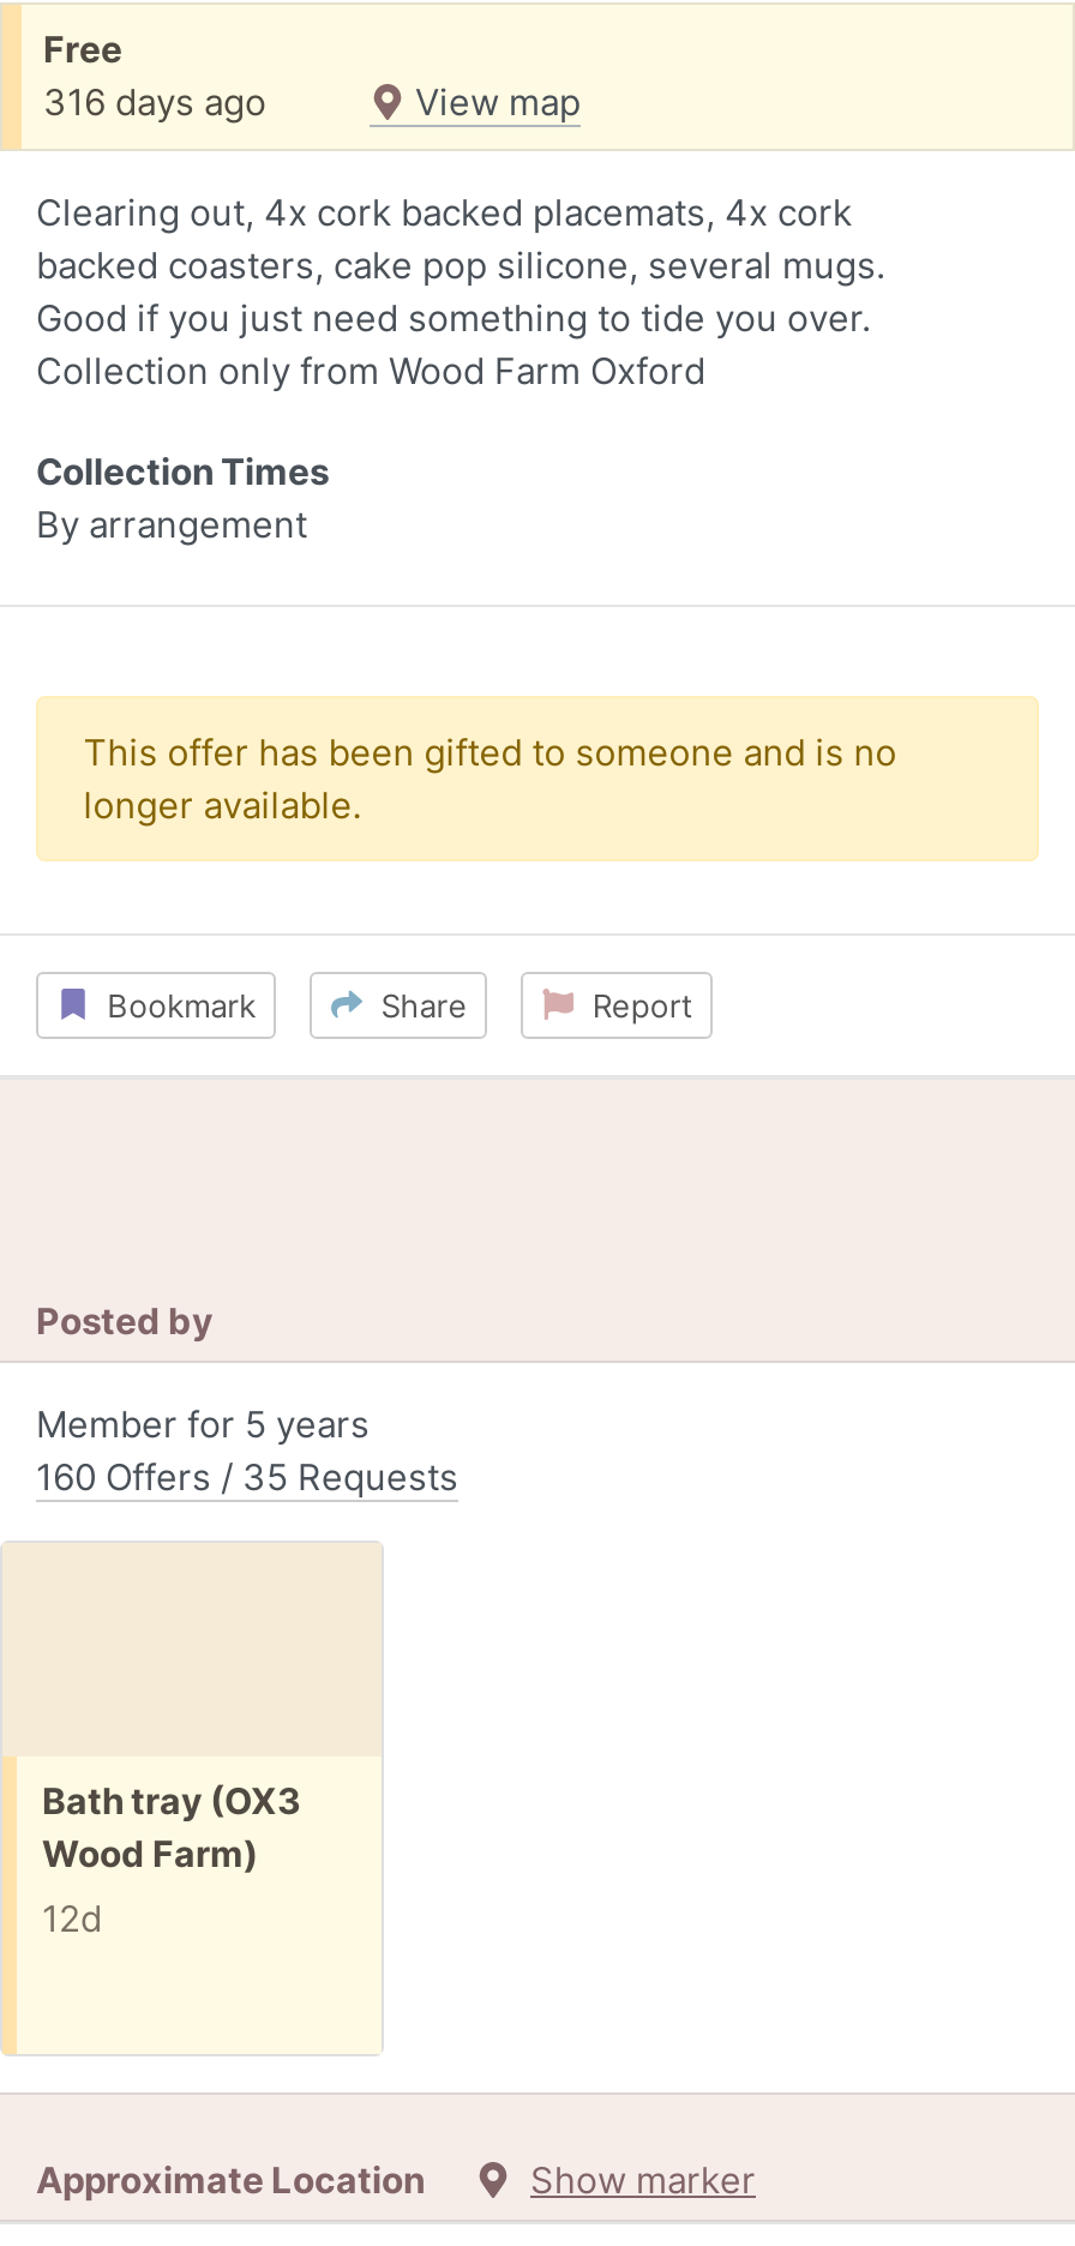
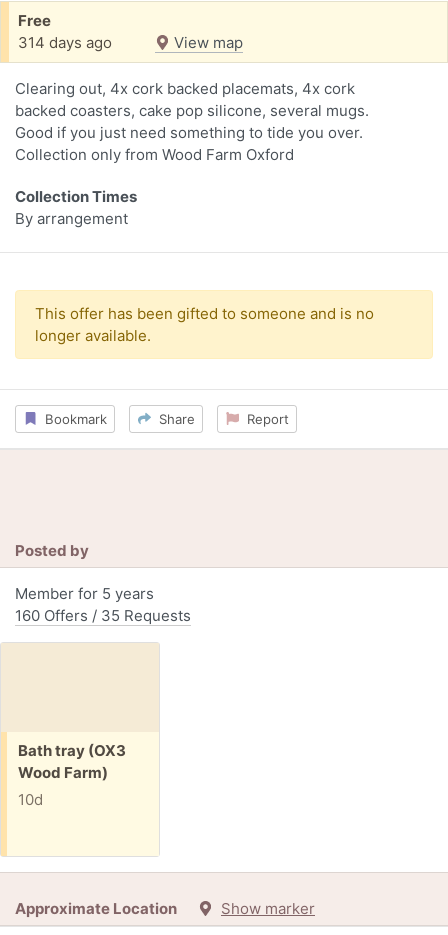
[43,80,266,125] 316 days ago -> [18,33,112,52] 314 days ago
[42,1895,102,1940] 12d -> [17,790,42,809] 10d

